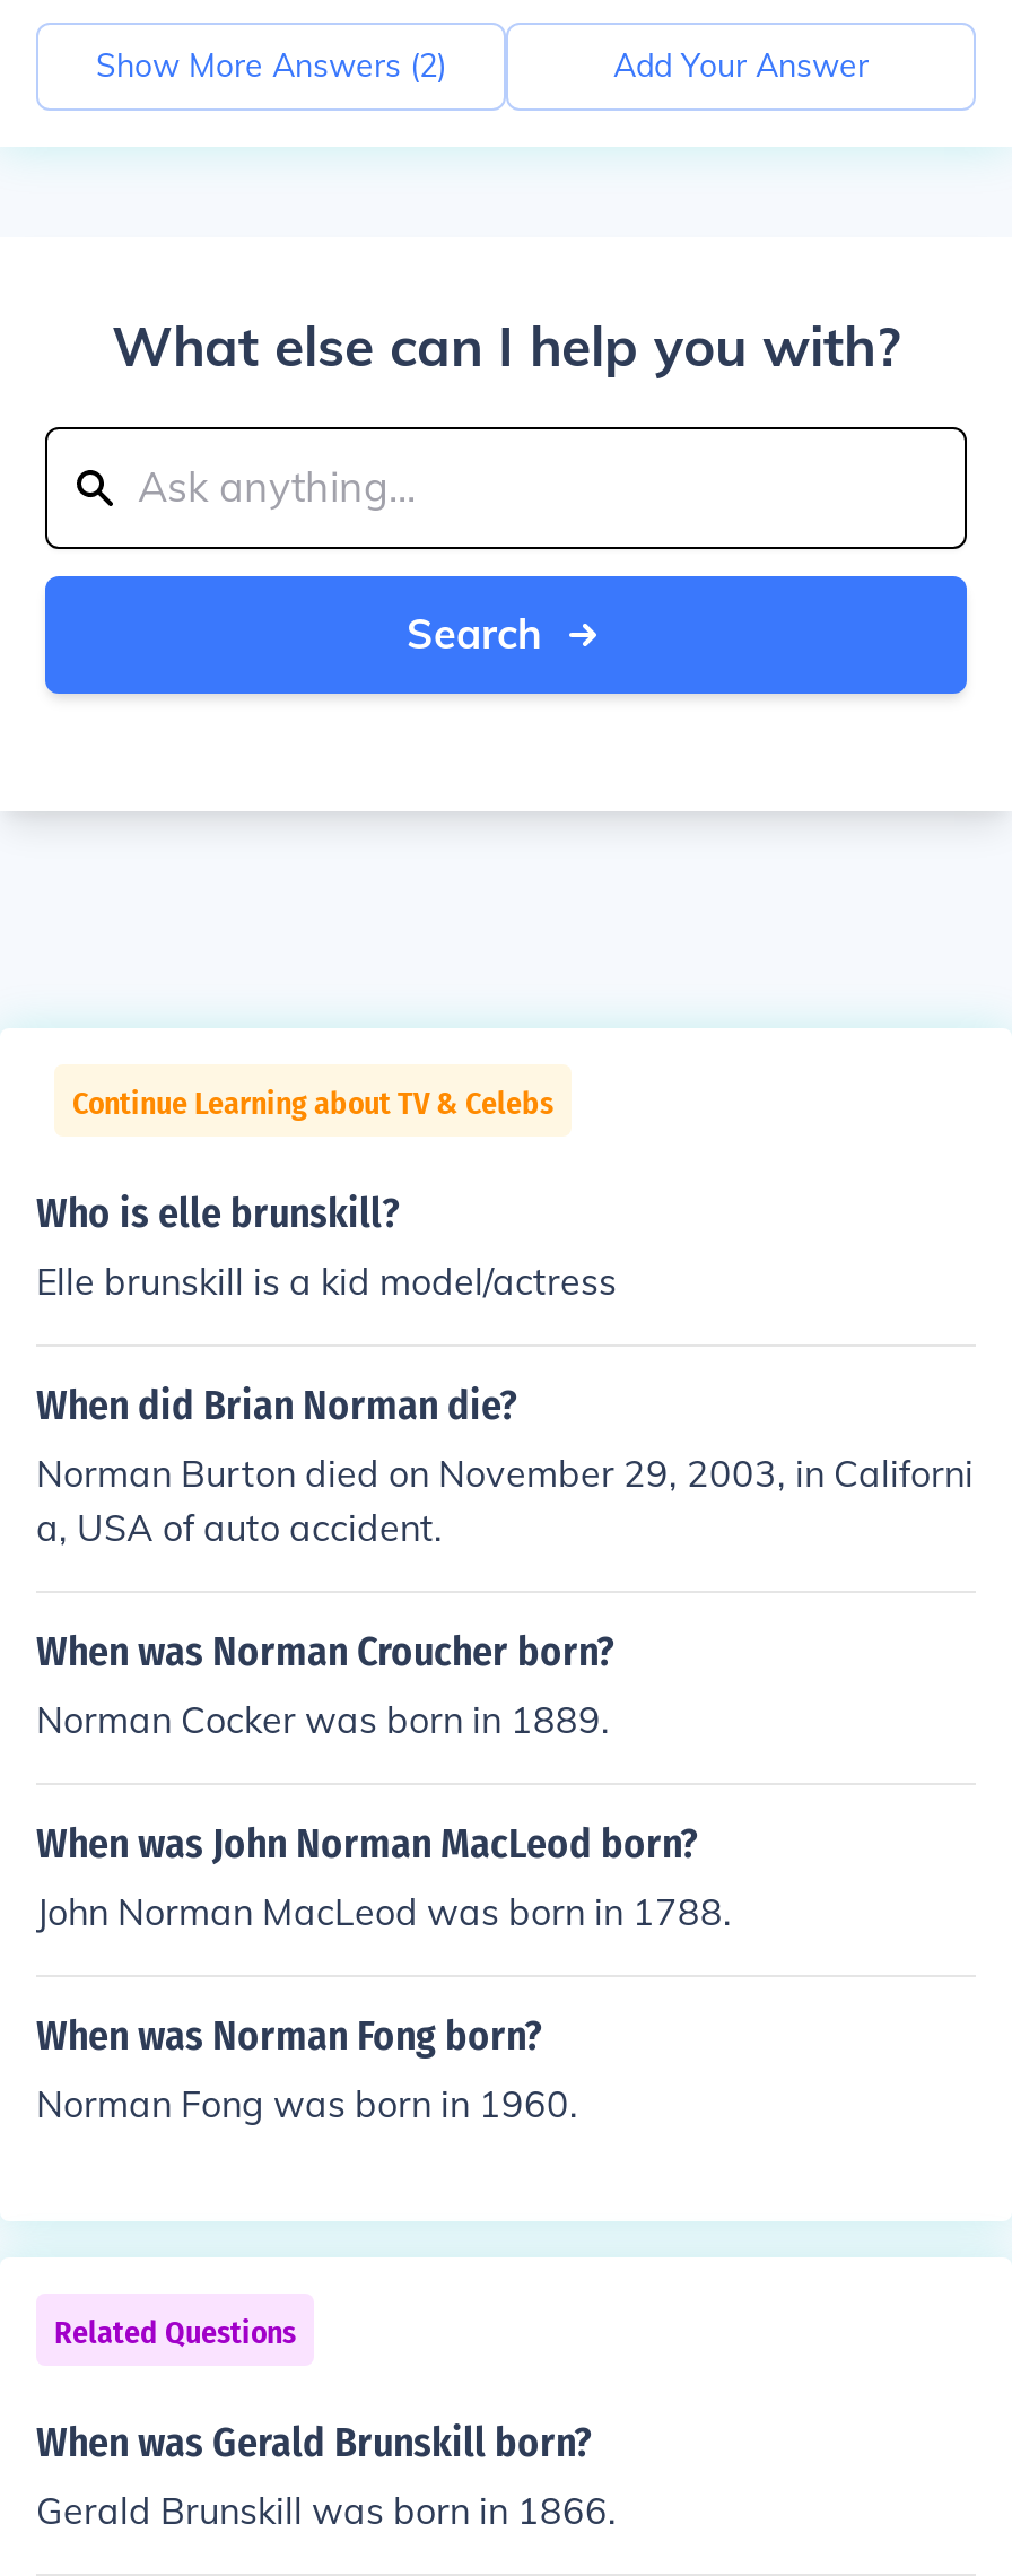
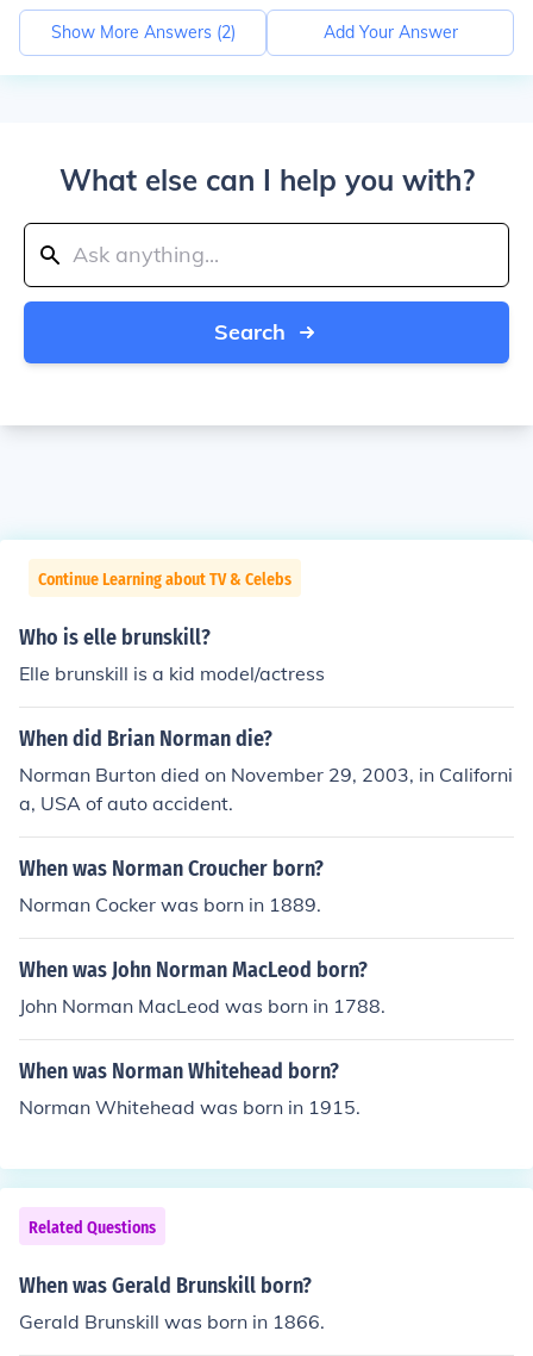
[36,2011,542,2061] When was Norman Fong born? -> [19,1058,339,1084] When was Norman Whitehead born?
[36,2081,578,2126] Norman Fong was born in 1960. -> [19,1095,360,1119] Norman Whitehead was born in 1915.

